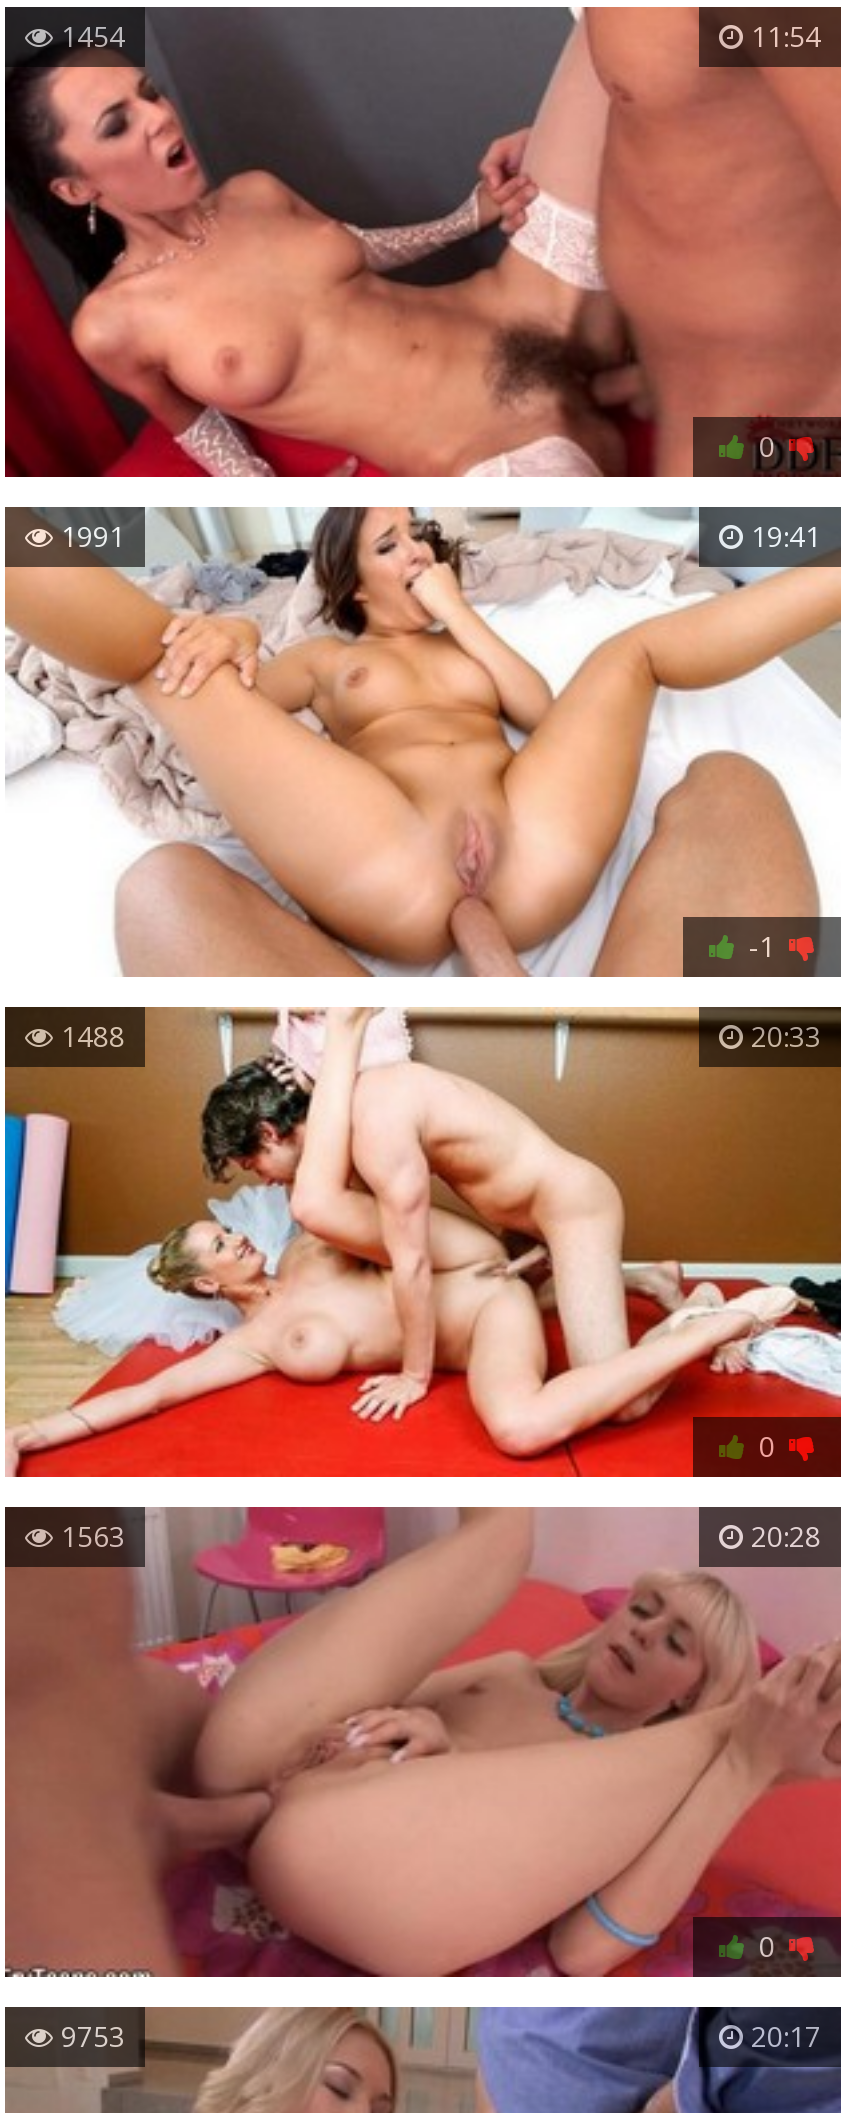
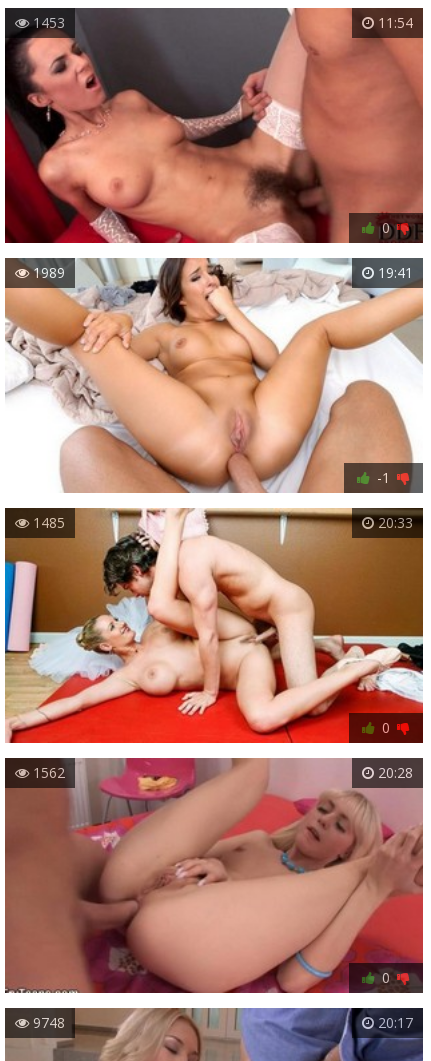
[53,18,125,56] 1454 -> [29,13,65,32] 1453
[53,518,125,556] 1991 -> [29,263,65,282] 1989
[53,1018,125,1056] 1488 -> [29,513,65,532] 1485
[53,1518,125,1556] 1563 -> [29,763,65,782] 1562
[53,2018,125,2056] 9753 -> [29,1013,65,1032] 9748

